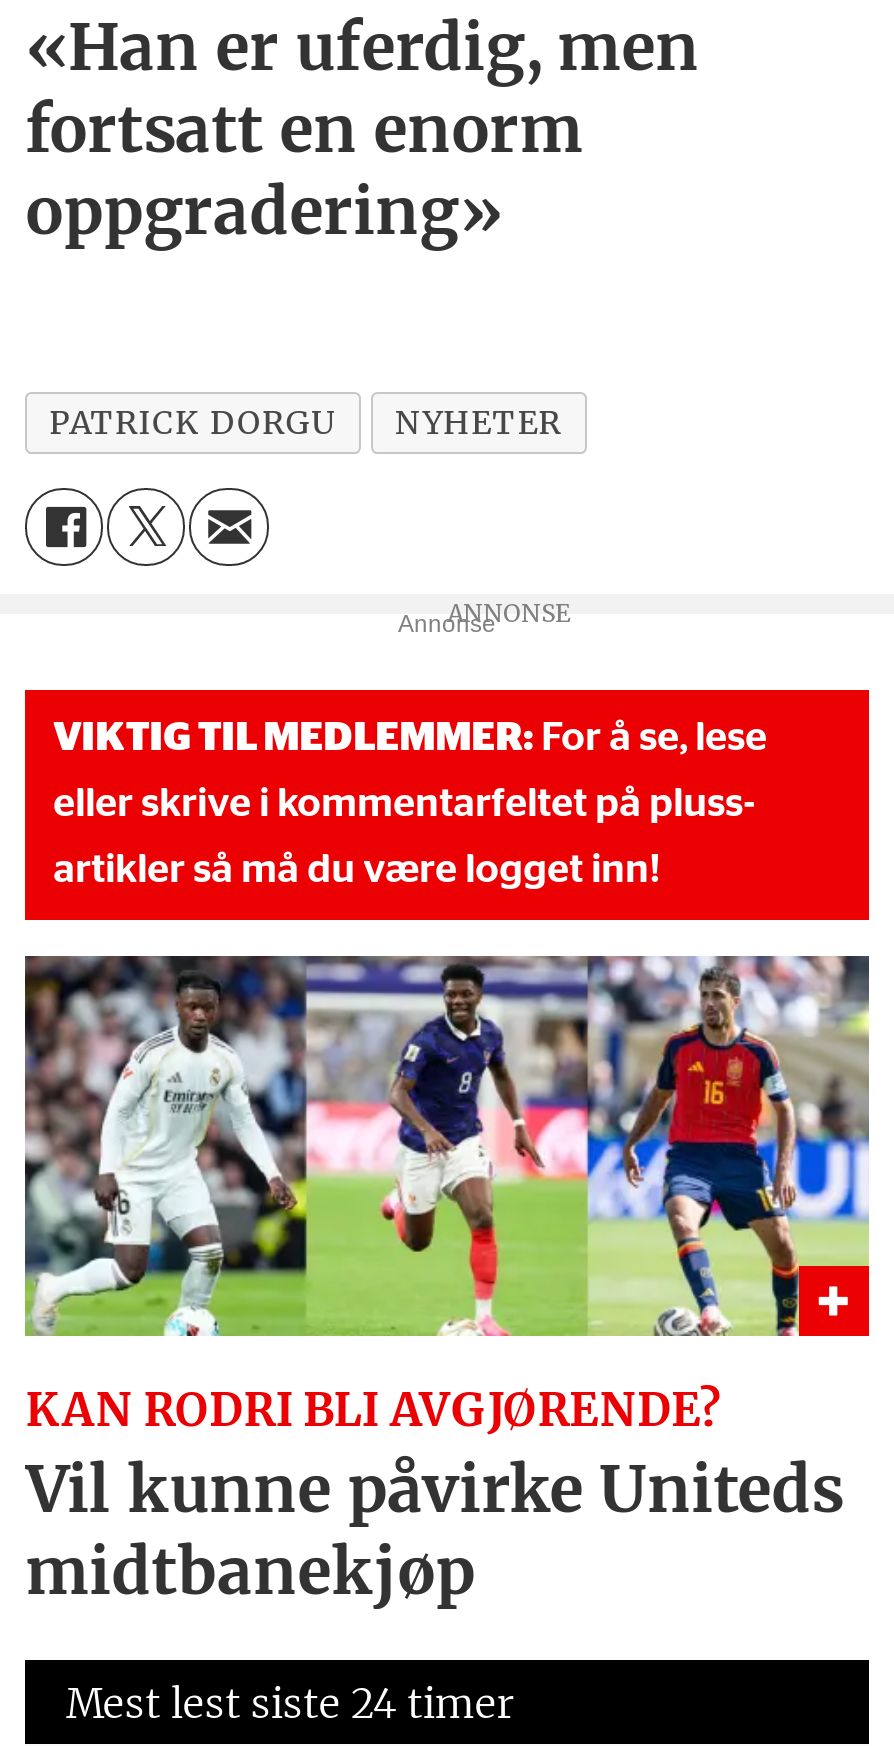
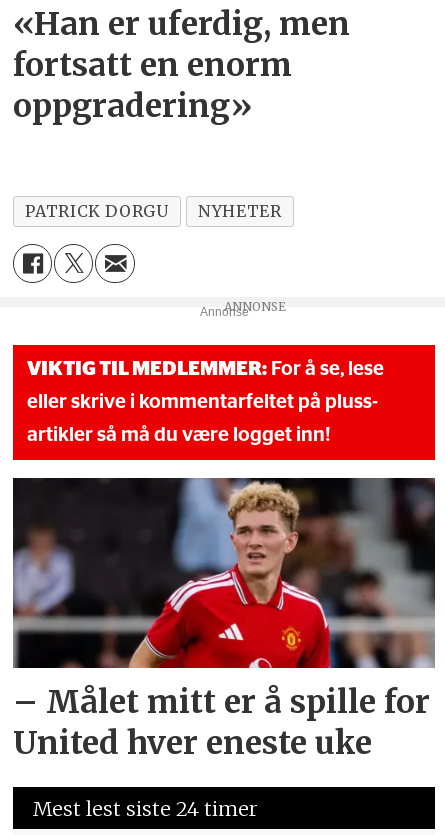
[25,954,871,1612] [image] | KAN RODRI BLI AVGJØRENDE? | Vil kunne påvirke Uniteds | midtbanekjøp -> [13,477,436,763] [image] | – Målet mitt er å spille for | United hver eneste uke

